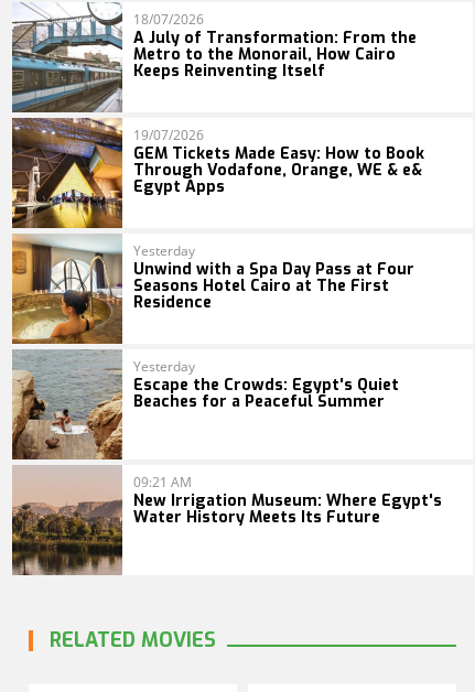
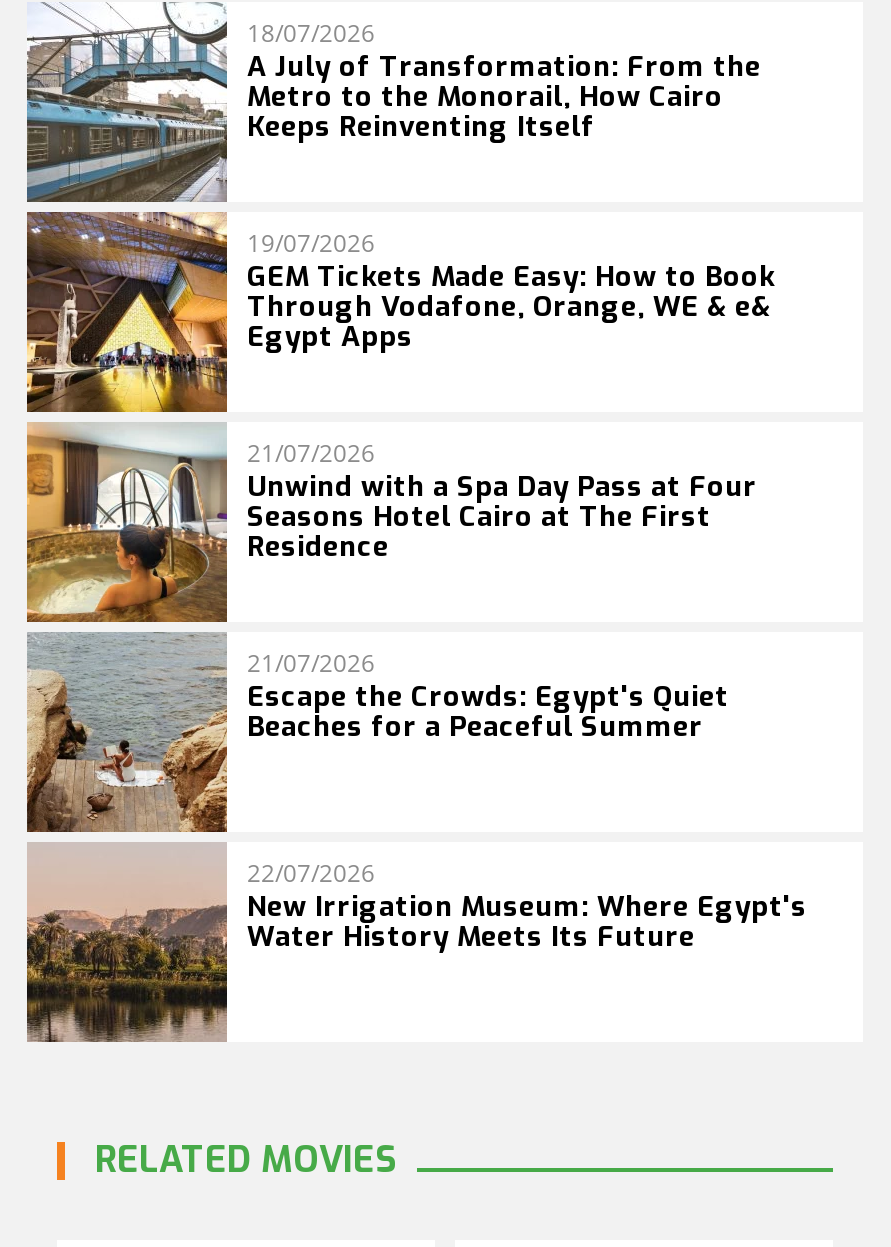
[133,241,195,260] Yesterday -> [247,435,375,469] 21/07/2026
[133,357,195,375] Yesterday -> [247,645,375,679] 21/07/2026
[133,472,192,491] 09:21 AM -> [247,855,375,889] 22/07/2026

